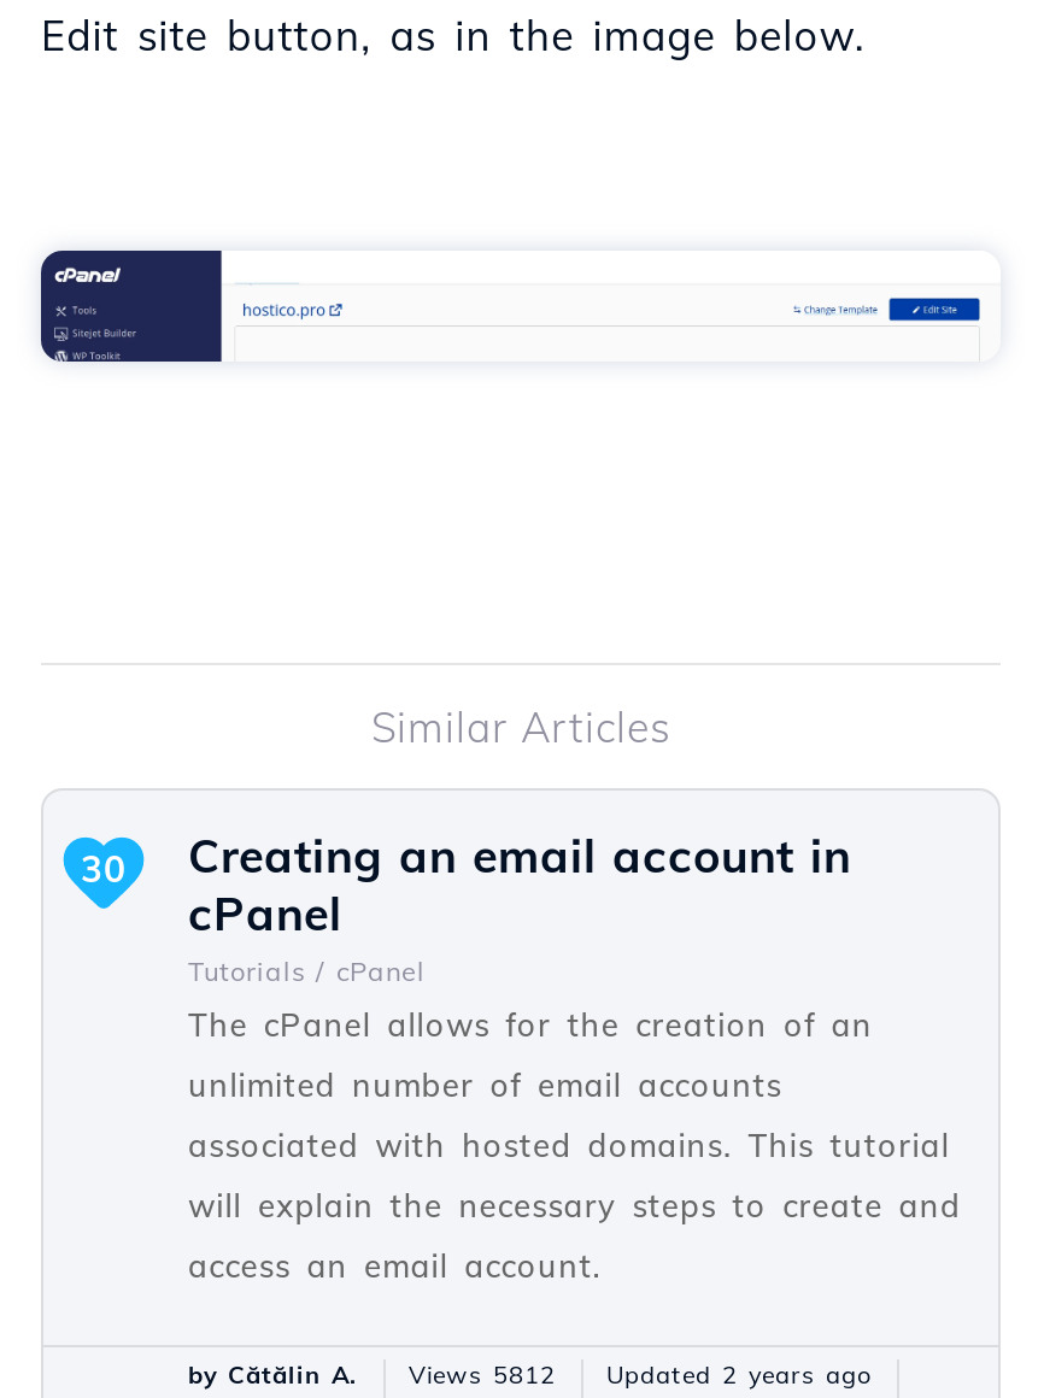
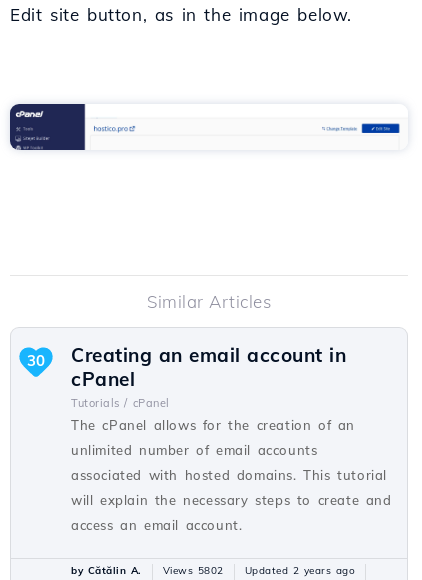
[188,1359,873,1391] by Cătălin A. Views 5812 Updated 2 years ago -> [71,564,355,577] by Cătălin A. Views 5802 Updated 2 years ago

